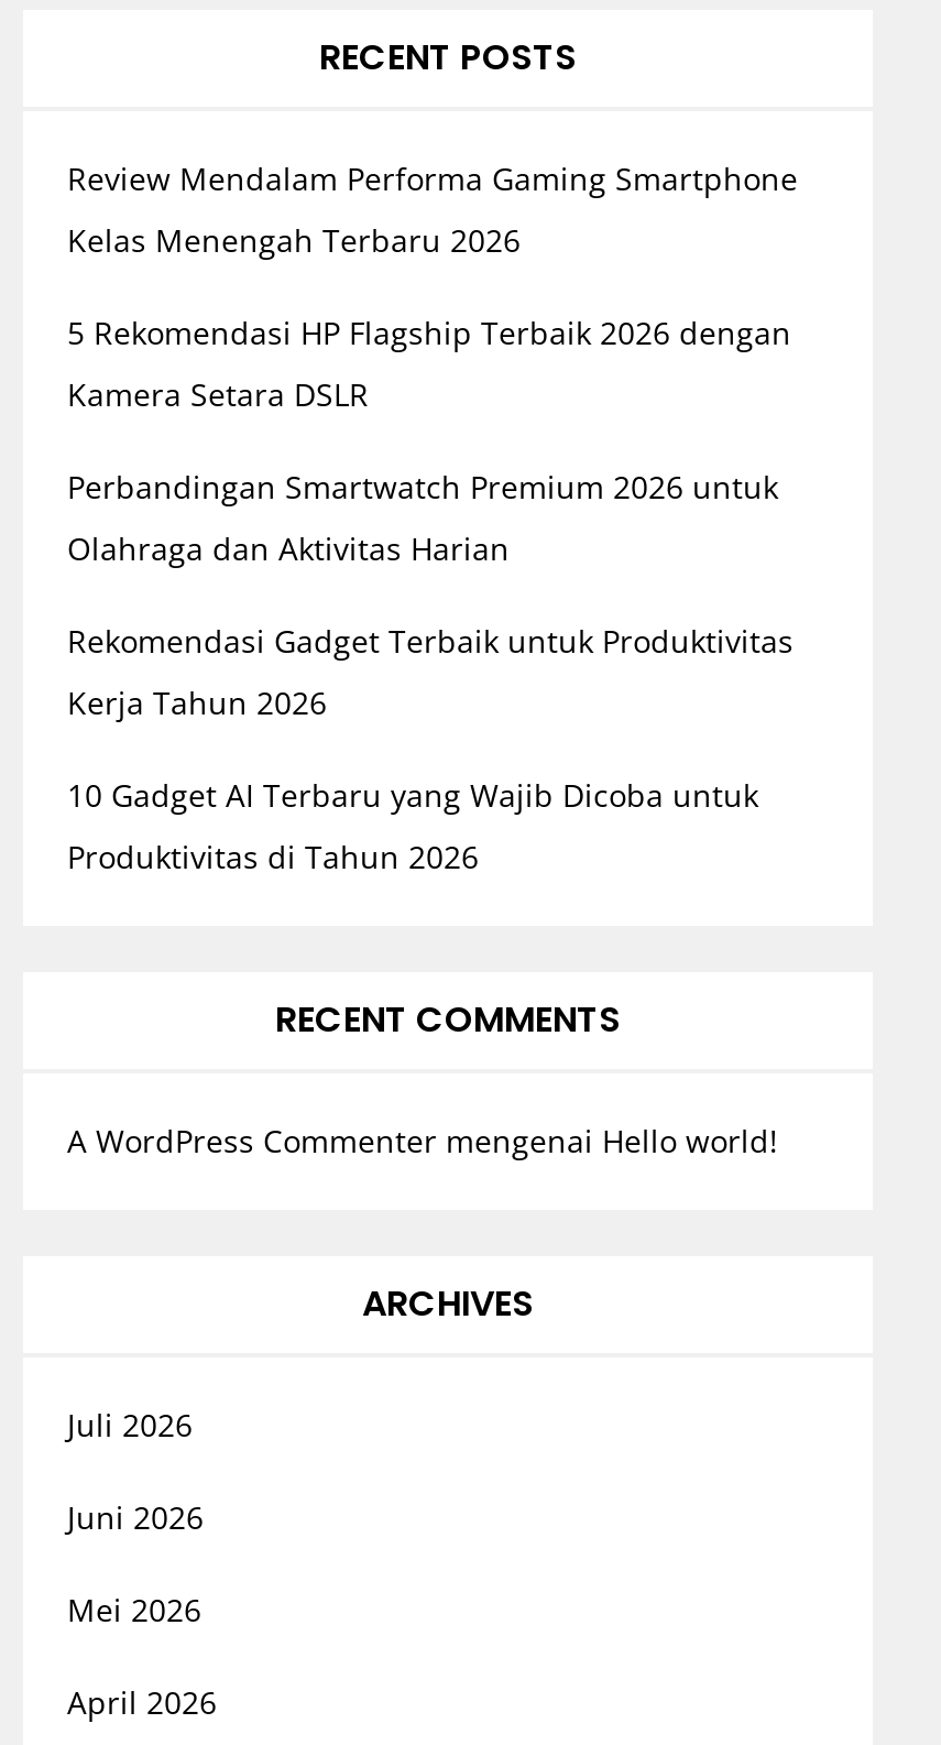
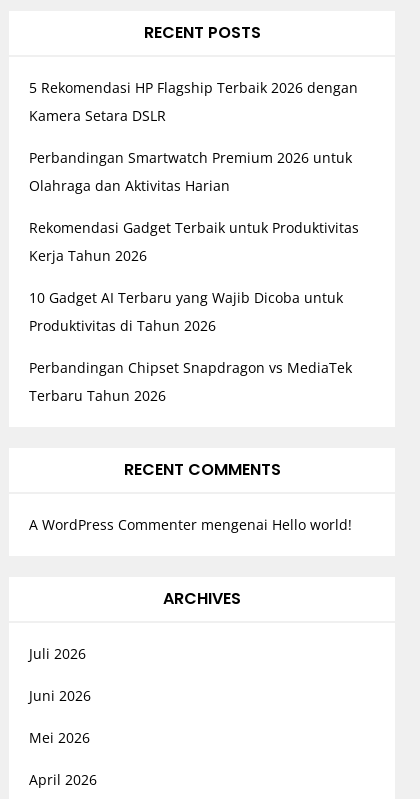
[67,157,798,261] Review Mendalam Performa Gaming Smartphone | Kelas Menengah Terbaru 2026 -> none
moved [67,312,794,877] -> [29,78,359,335]: 5 Rekomendasi HP Flagship Terbaik 2026 dengan | Kamera Setara DSLR | Perbandingan Smartwatch Premium 2026 untuk | Olahraga dan Aktivitas Harian | Rekomendasi Gadget Terbaik untuk Produktivitas | Kerja Tahun 2026 | 10 Gadget AI Terbaru yang Wajib Dicoba untuk | Produktivitas di Tahun 2026
none -> [29,358,352,405] Perbandingan Chipset Snapdragon vs MediaTek | Terbaru Tahun 2026

